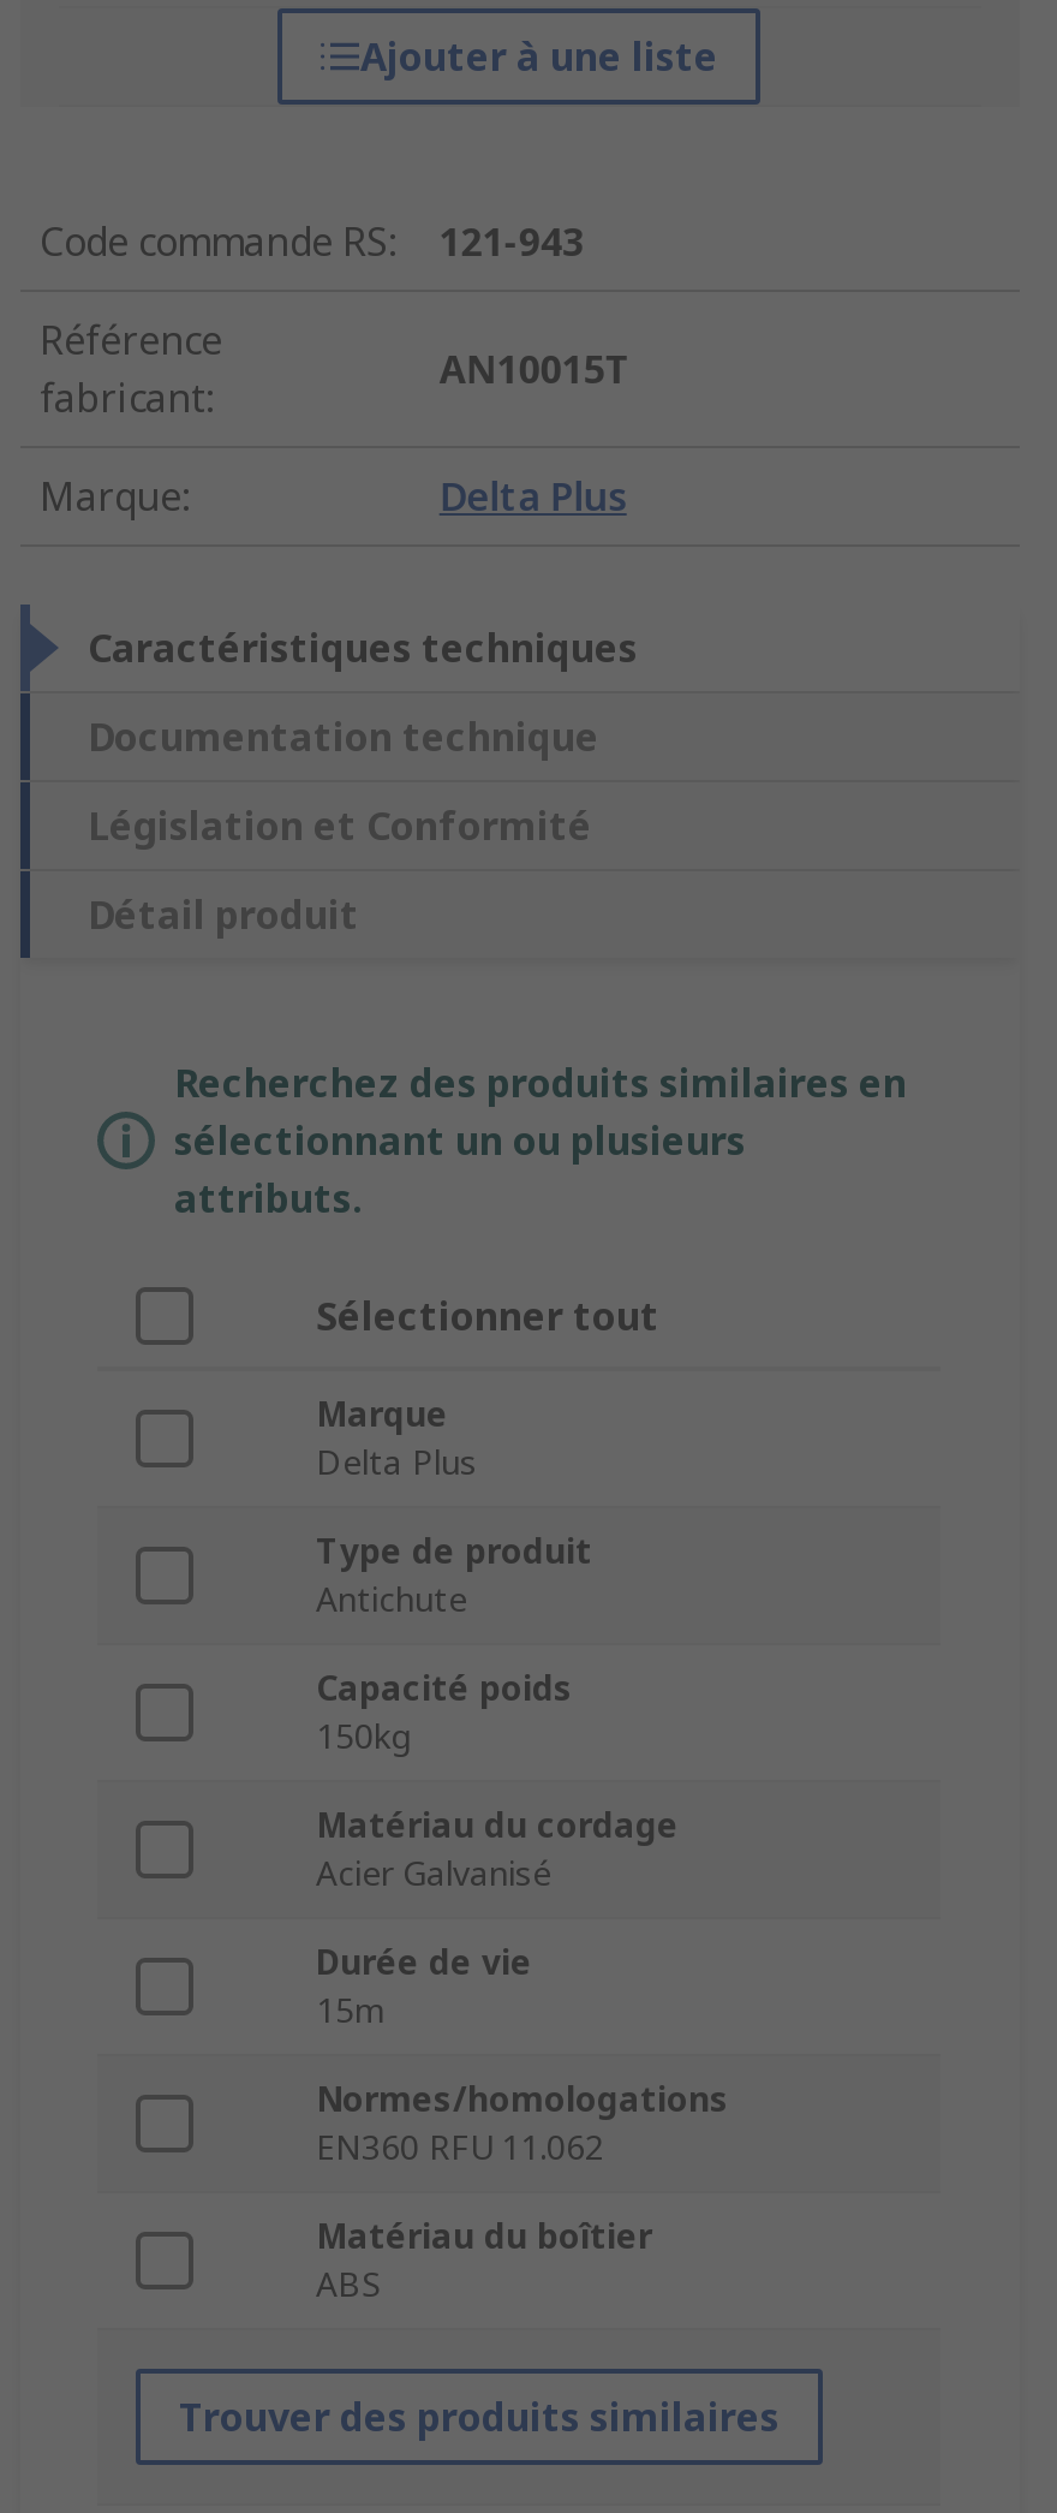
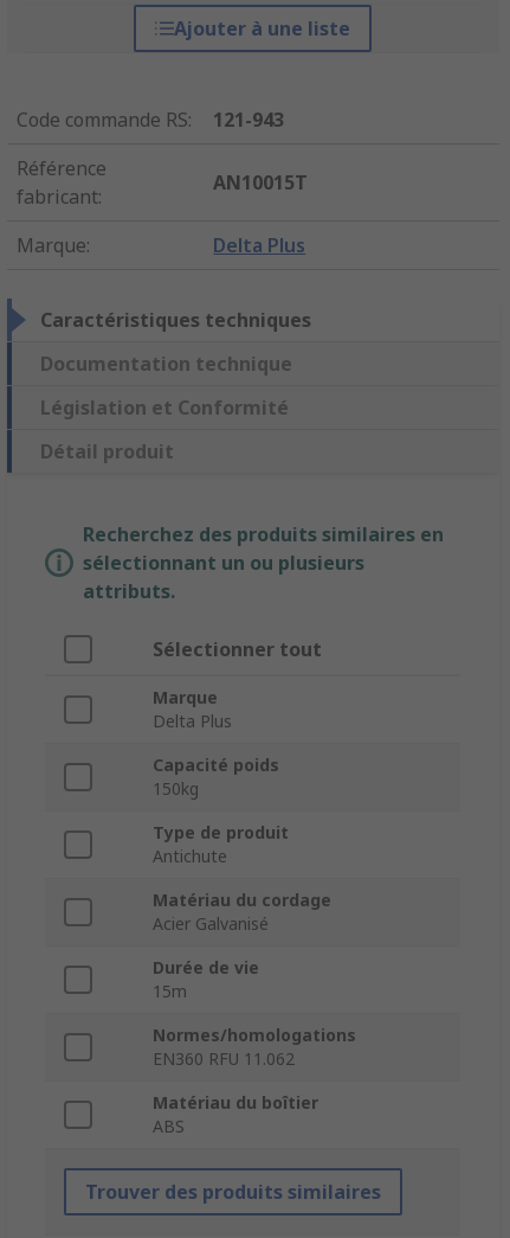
moved [316,1529,592,1622] -> [153,822,289,868]: Type de produit | Antichute
moved [316,1666,573,1759] -> [153,754,279,800]: Capacité poids | 150kg

